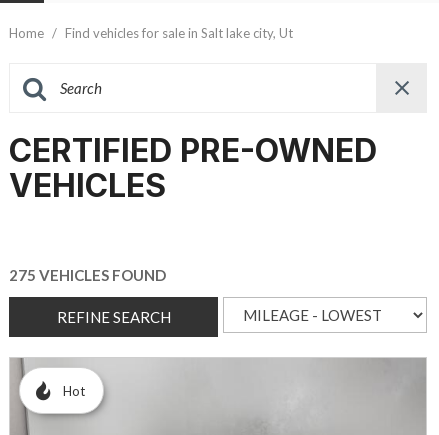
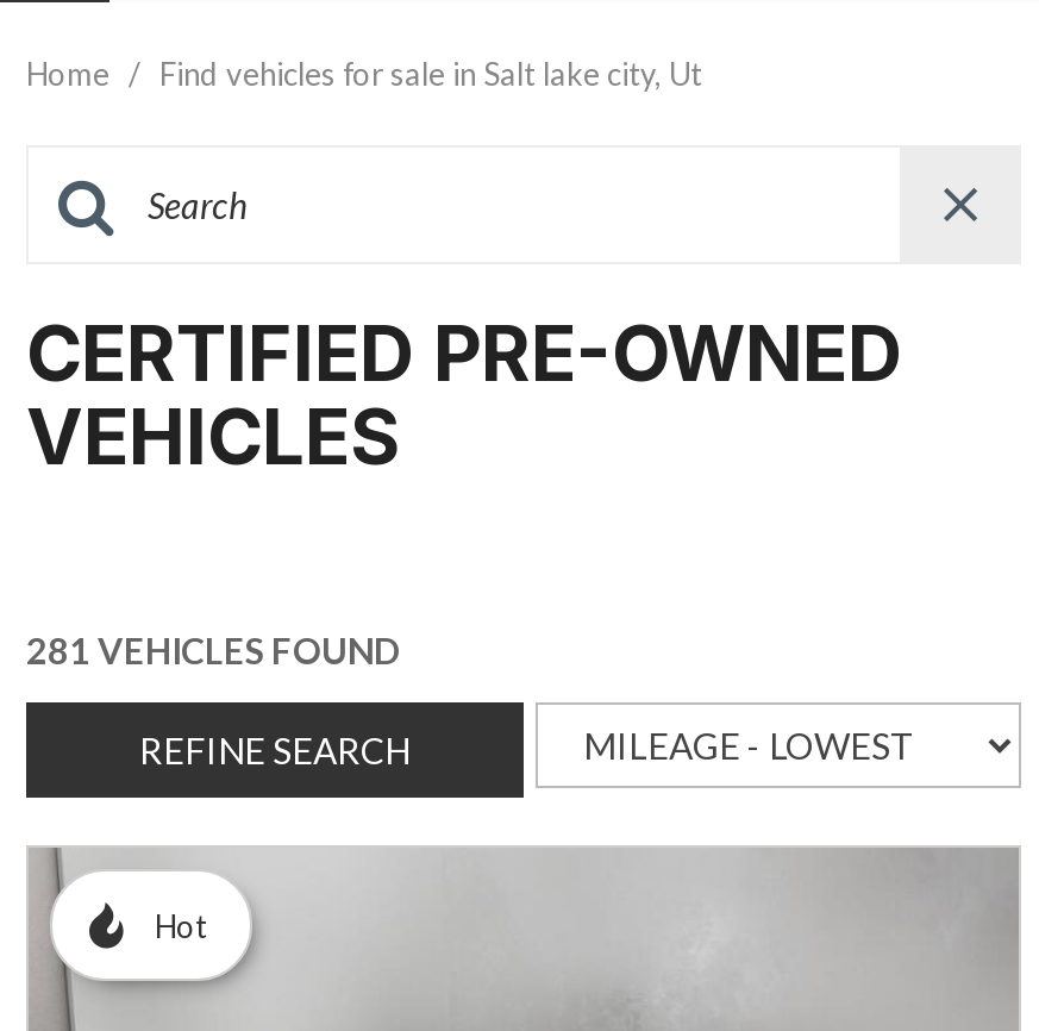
[9,266,166,284] 275 VEHICLES FOUND -> [26,629,400,671] 281 VEHICLES FOUND

